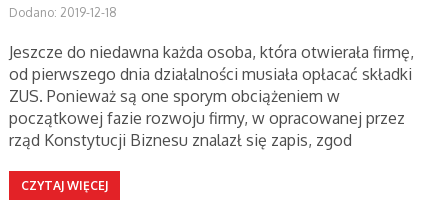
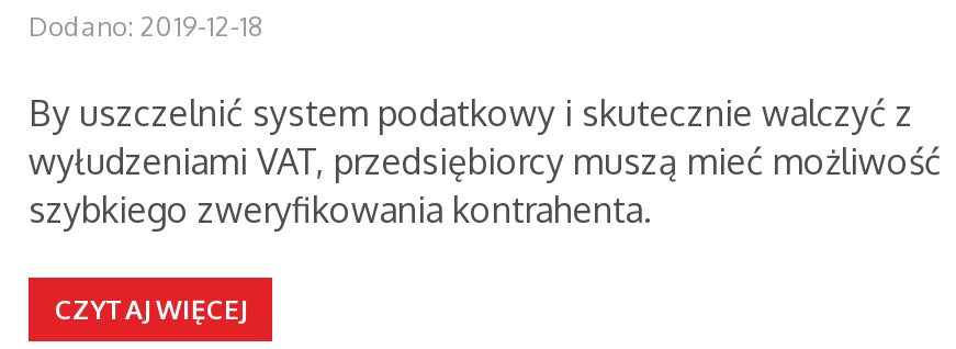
[9,42,414,150] Jeszcze do niedawna każda osoba, która otwierała firmę, | od pierwszego dnia działalności musiała opłacać składki | ZUS. Ponieważ są one sporym obciążeniem w | początkowej fazie rozwoju firmy, w opracowanej przez | rząd Konstytucji Biznesu znalazł się zapis, zgod -> [29,91,942,232] By uszczelnić system podatkowy i skutecznie walczyć z | wyłudzeniami VAT, przedsiębiorcy muszą mieć możliwość | szybkiego zweryfikowania kontrahenta.

